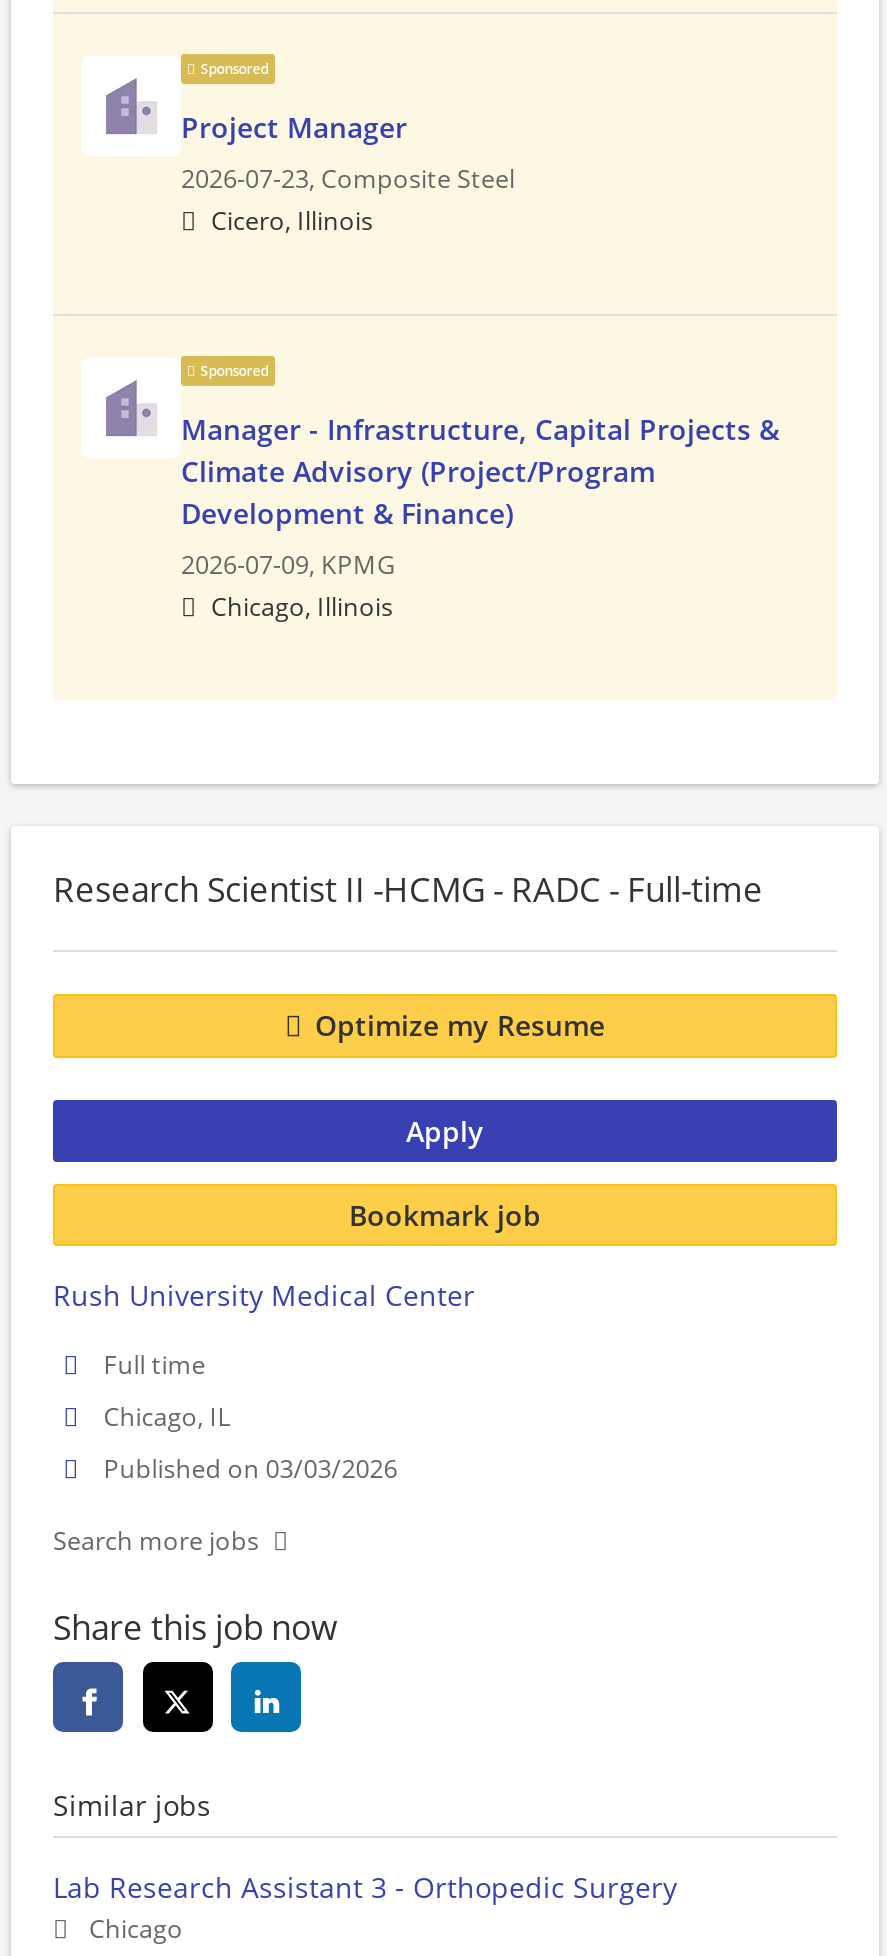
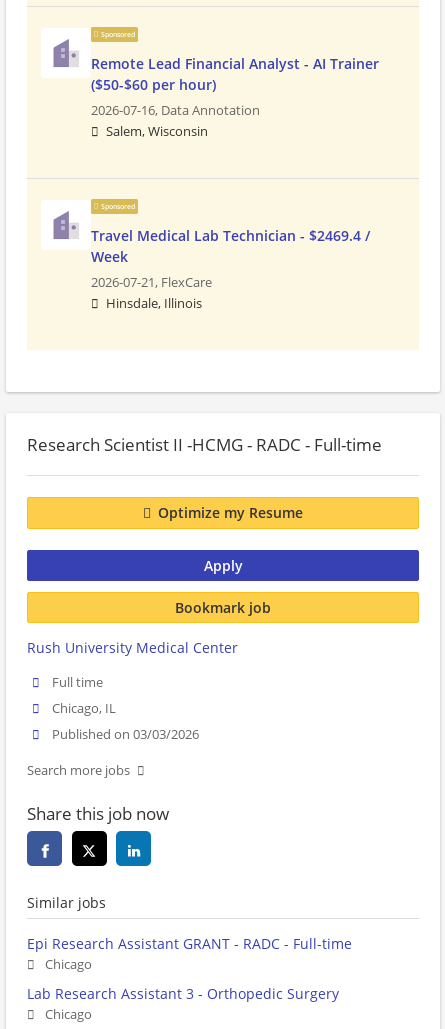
[181,108,515,238] Project Manager | 2026-07-23, Composite Steel | Cicero, Illinois -> [91,54,379,140] Remote Lead Financial Analyst - AI Trainer | ($50-$60 per hour) | 2026-07-16, Data Annotation | Salem, Wisconsin
[181,410,779,624] Manager - Infrastructure, Capital Projects & | Climate Advisory (Project/Program | Development & Finance) | 2026-07-09, KPMG | Chicago, Illinois -> [91,226,370,312] Travel Medical Lab Technician - $2469.4 / | Week | 2026-07-21, FlexCare | Hinsdale, Illinois
none -> [27,934,352,973] Epi Research Assistant GRANT - RADC - Full-time | Chicago

